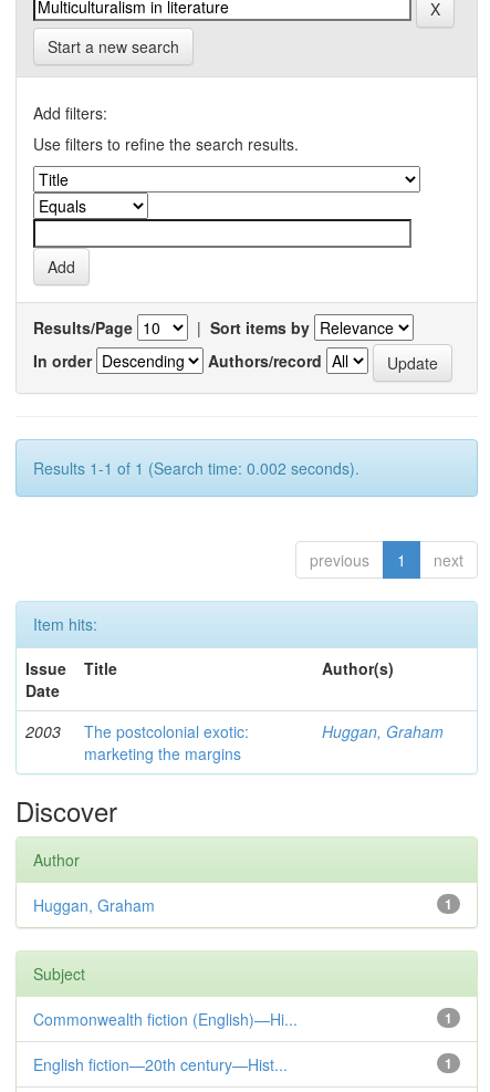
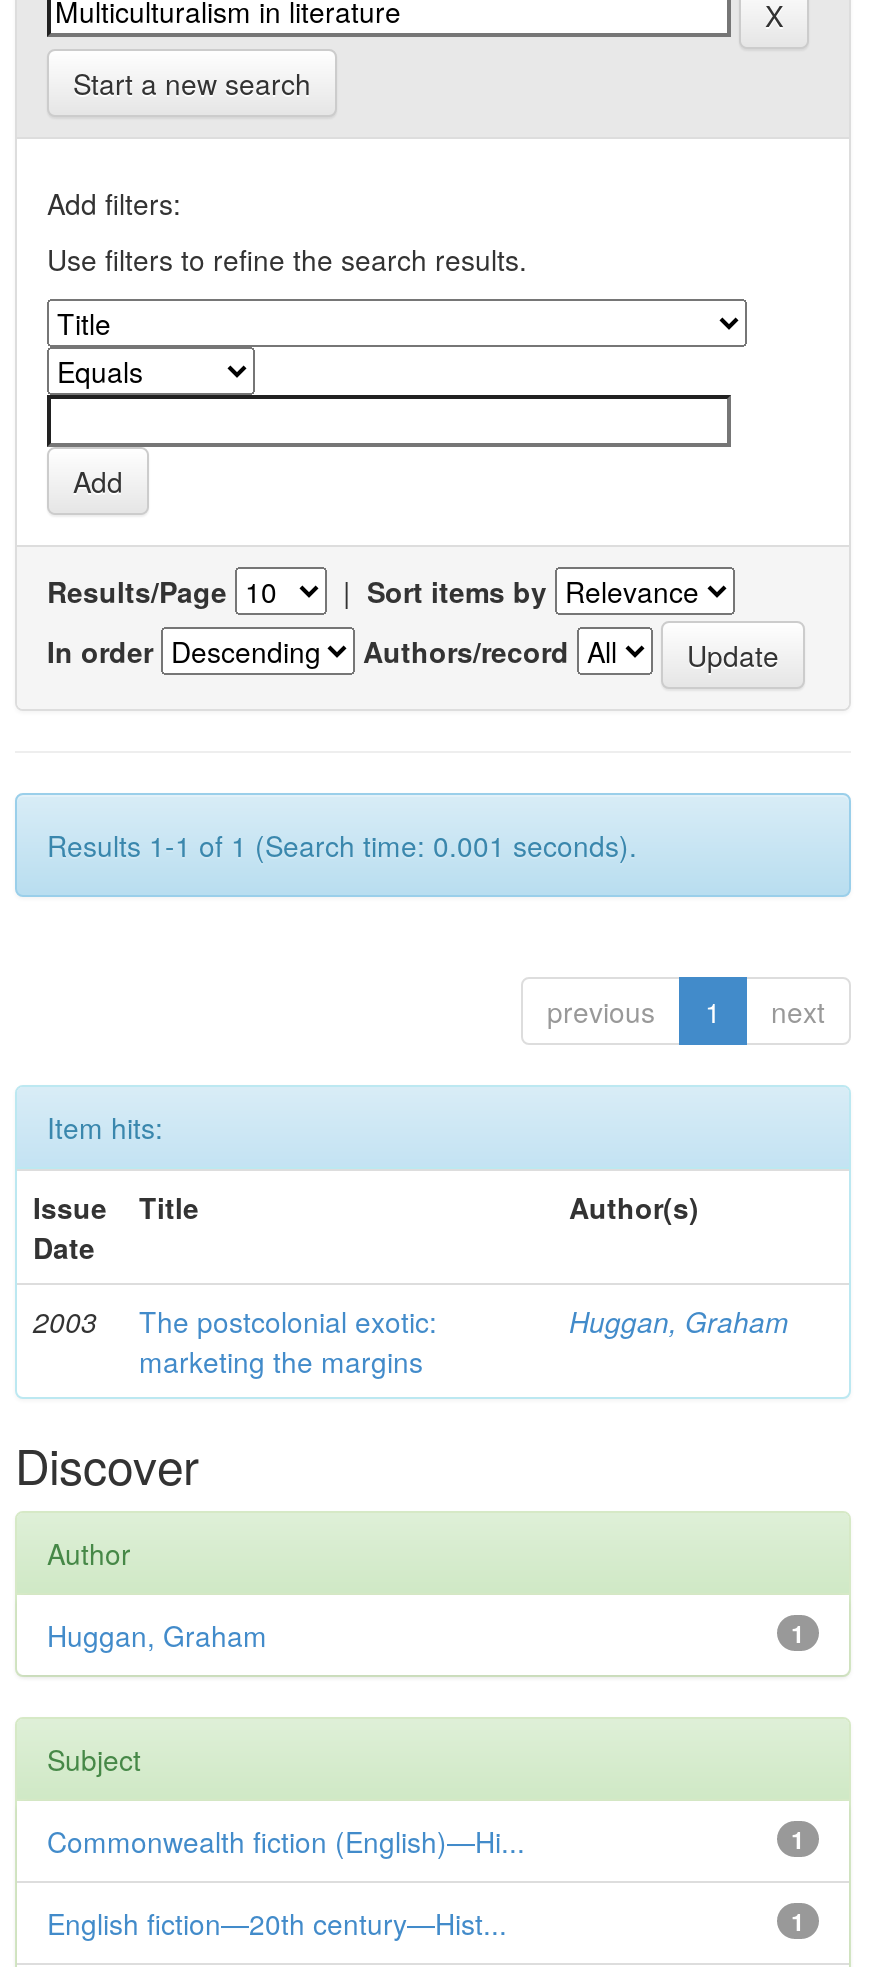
[33,457,359,479] Results 1-1 of 1 (Search time: 0.002 seconds). -> [47,825,637,865] Results 1-1 of 1 (Search time: 0.001 seconds).

